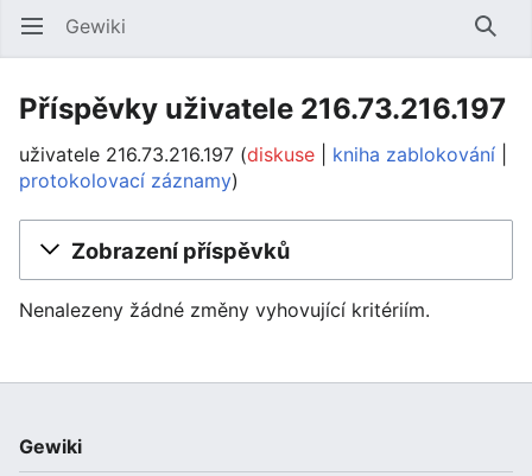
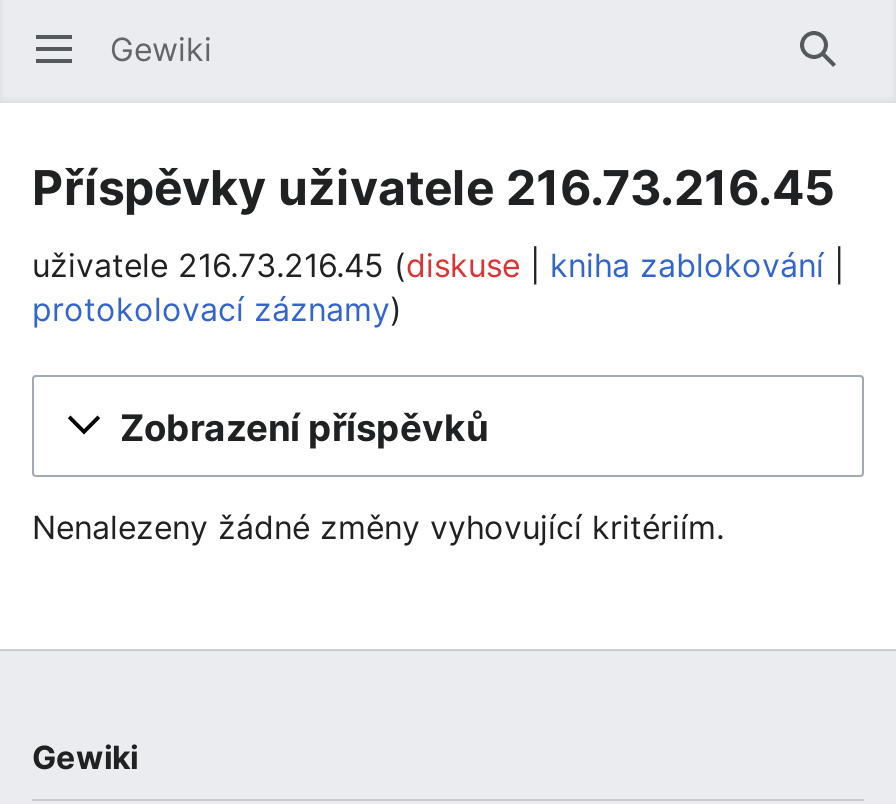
[19,91,506,126] Příspěvky uživatele 216.73.216.197 -> [32,159,834,217] Příspěvky uživatele 216.73.216.45
[19,142,315,166] uživatele 216.73.216.197 diskuse -> [32,245,520,285] uživatele 216.73.216.45 diskuse

